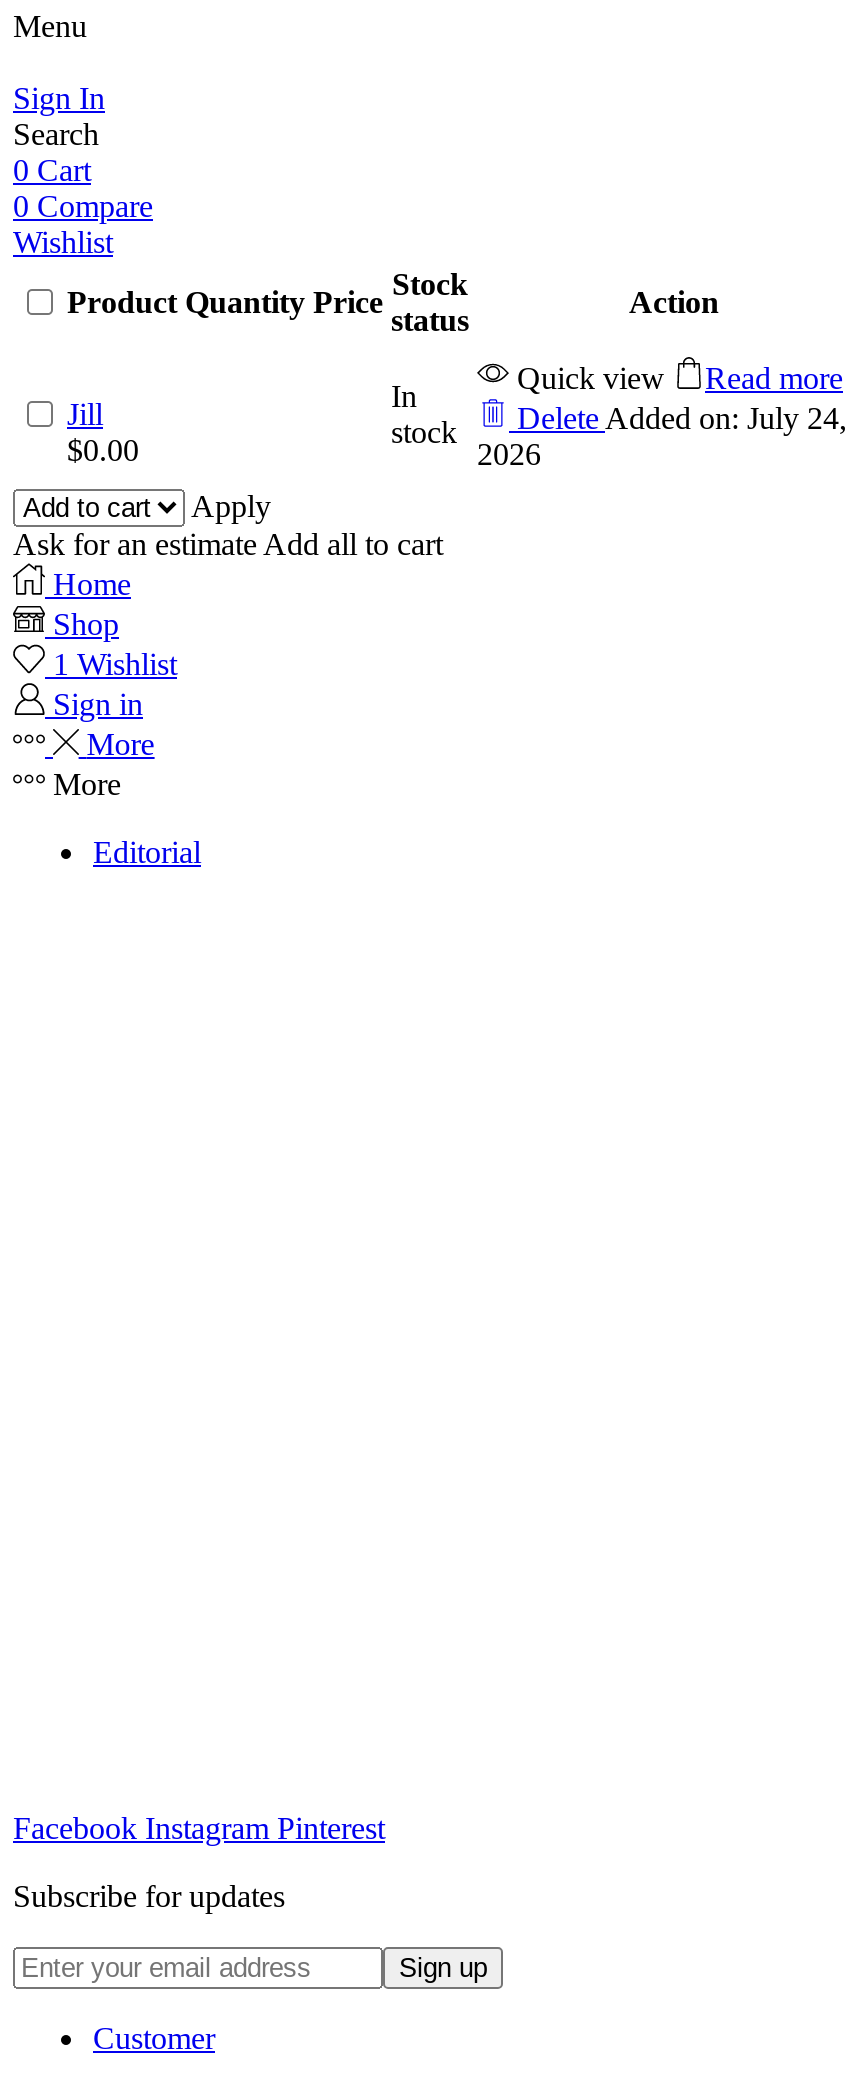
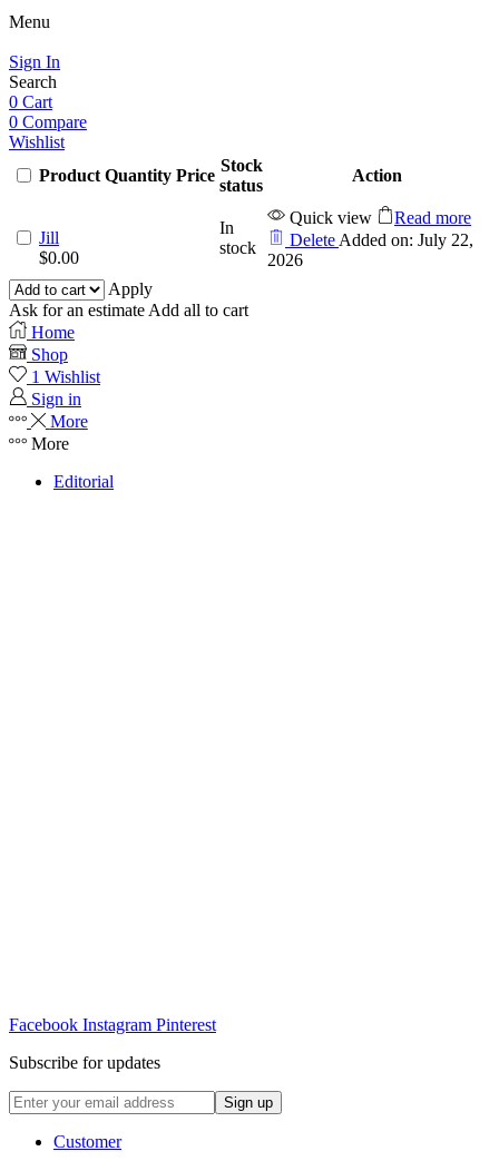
[517,401,847,435] Delete Added on: July 24, -> [290,230,473,249] Delete Added on: July 22,

